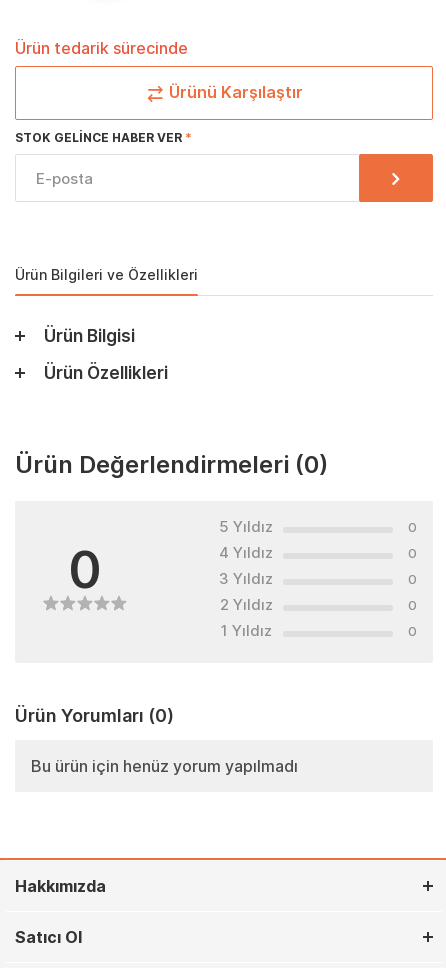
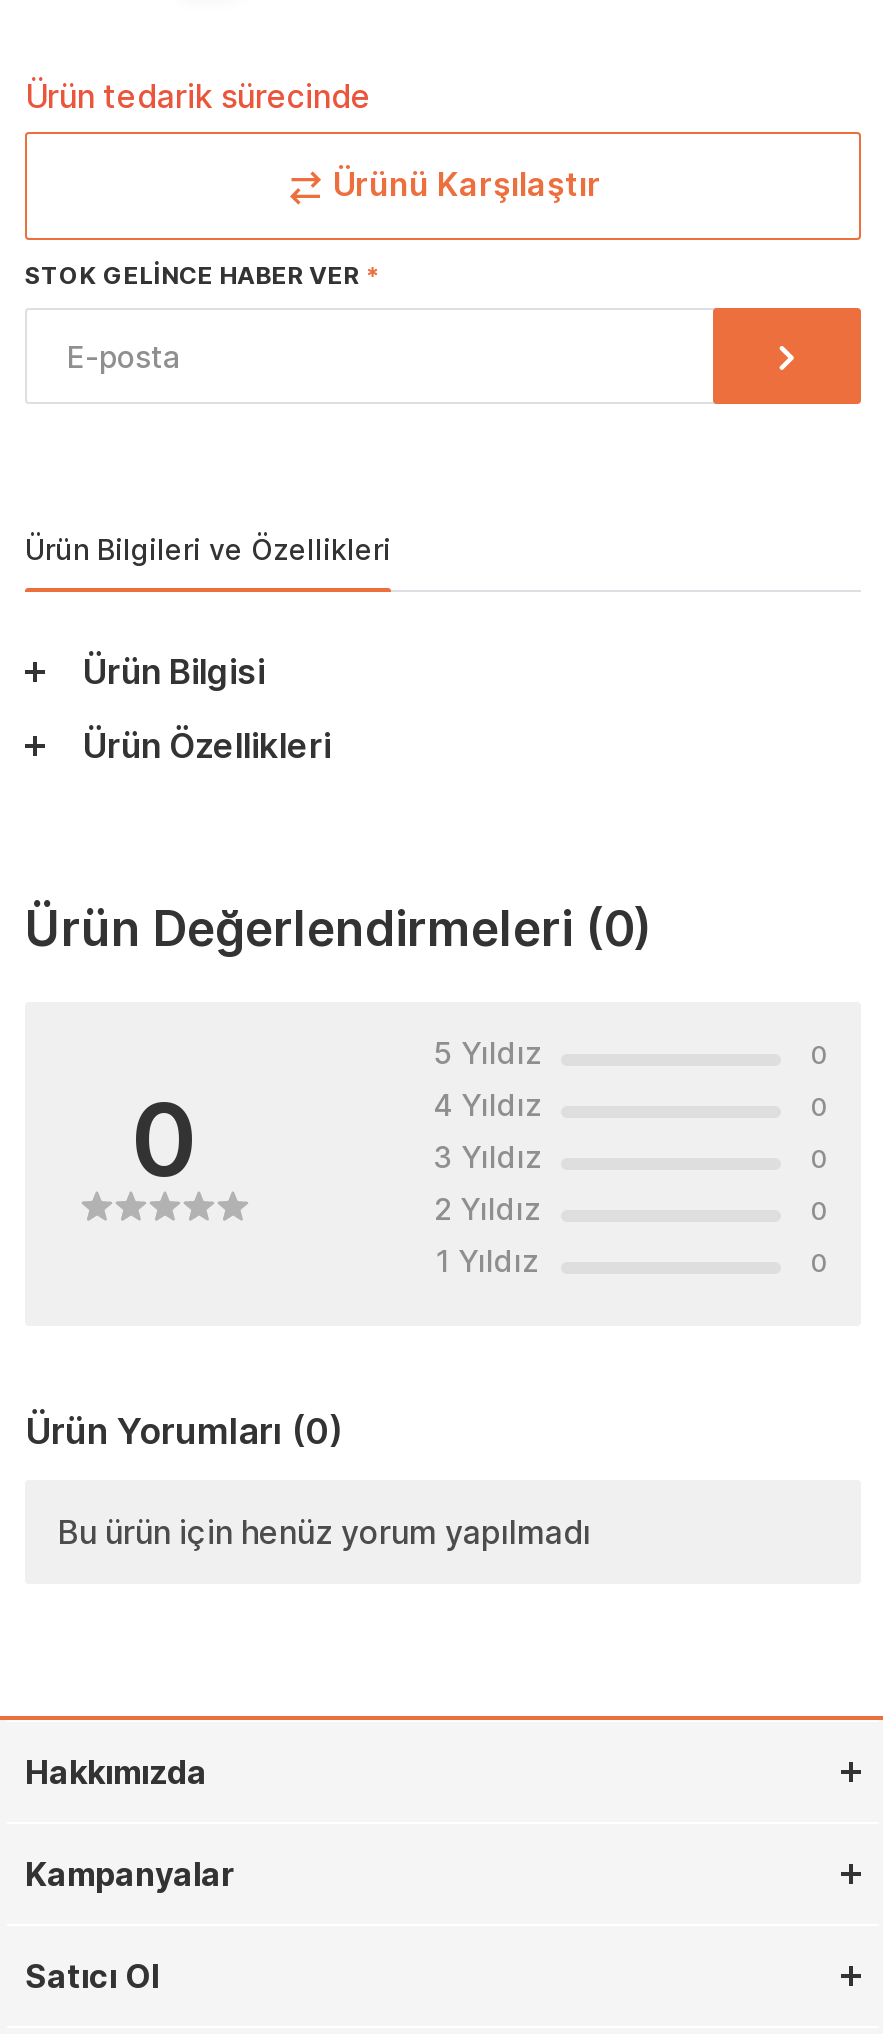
none -> [25,1854,235,1894] Kampanyalar

